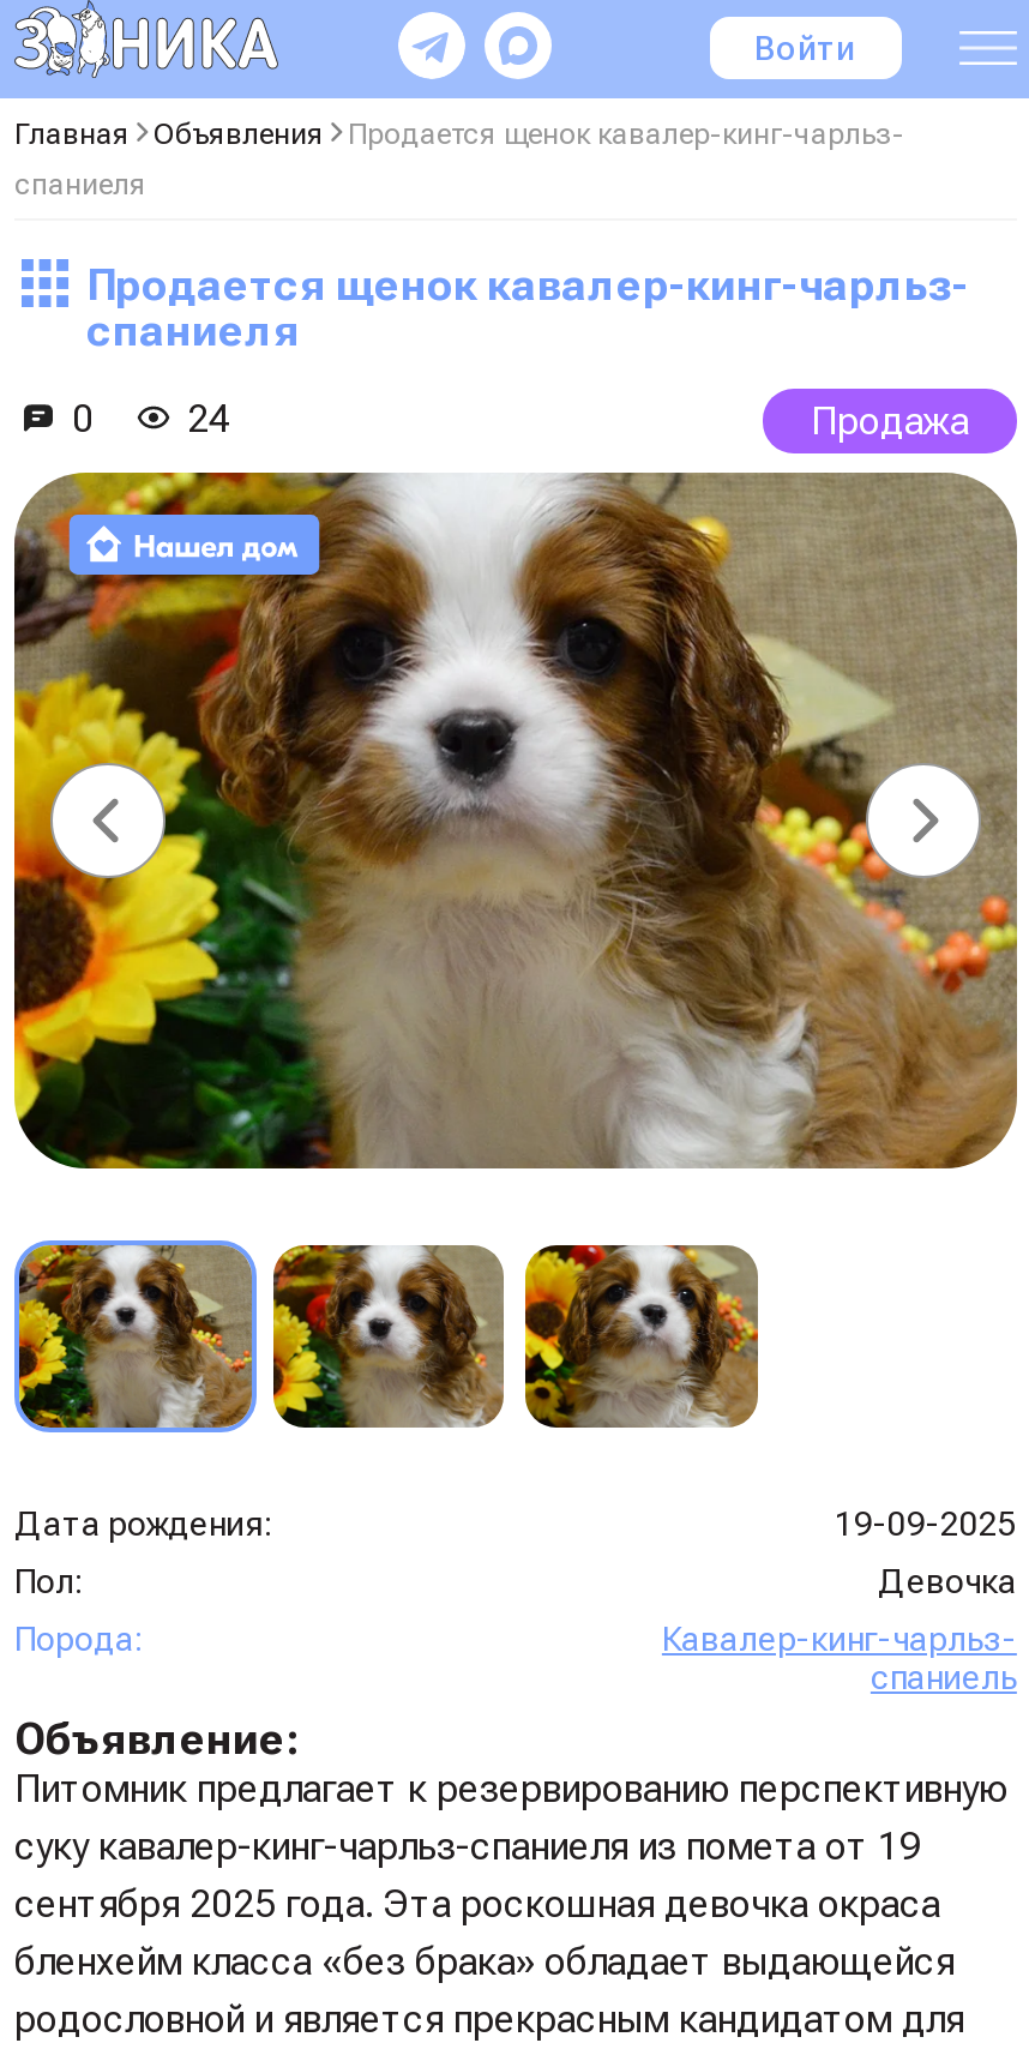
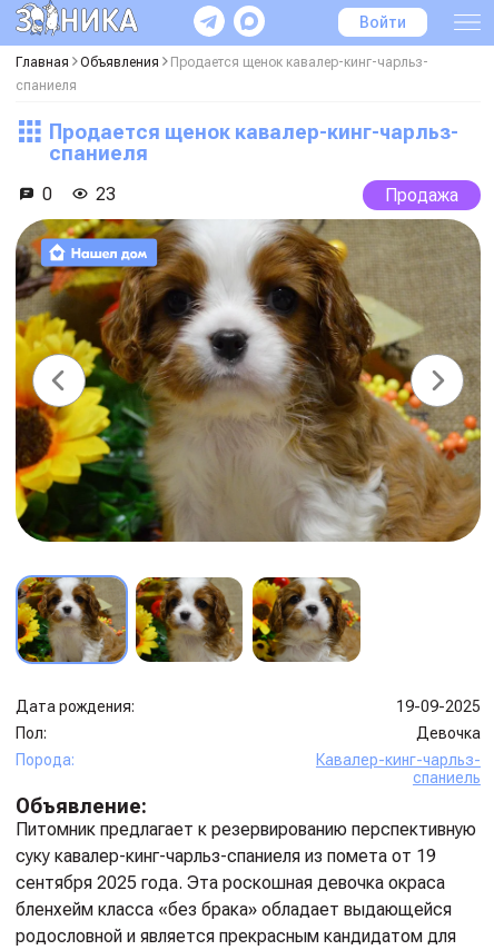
[187,397,230,442] 24 -> [96,184,116,205] 23

